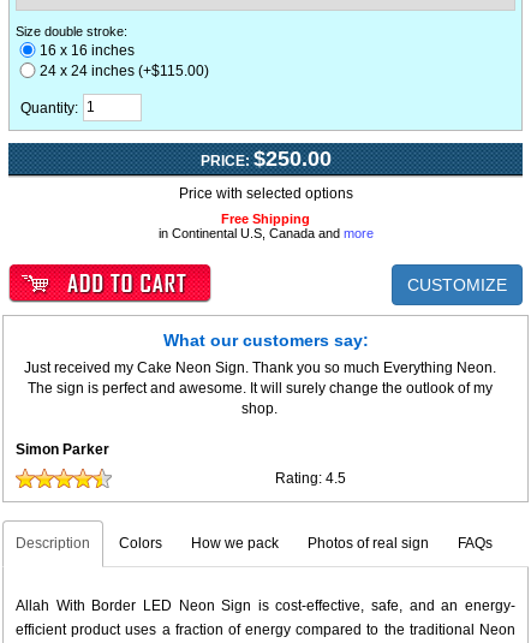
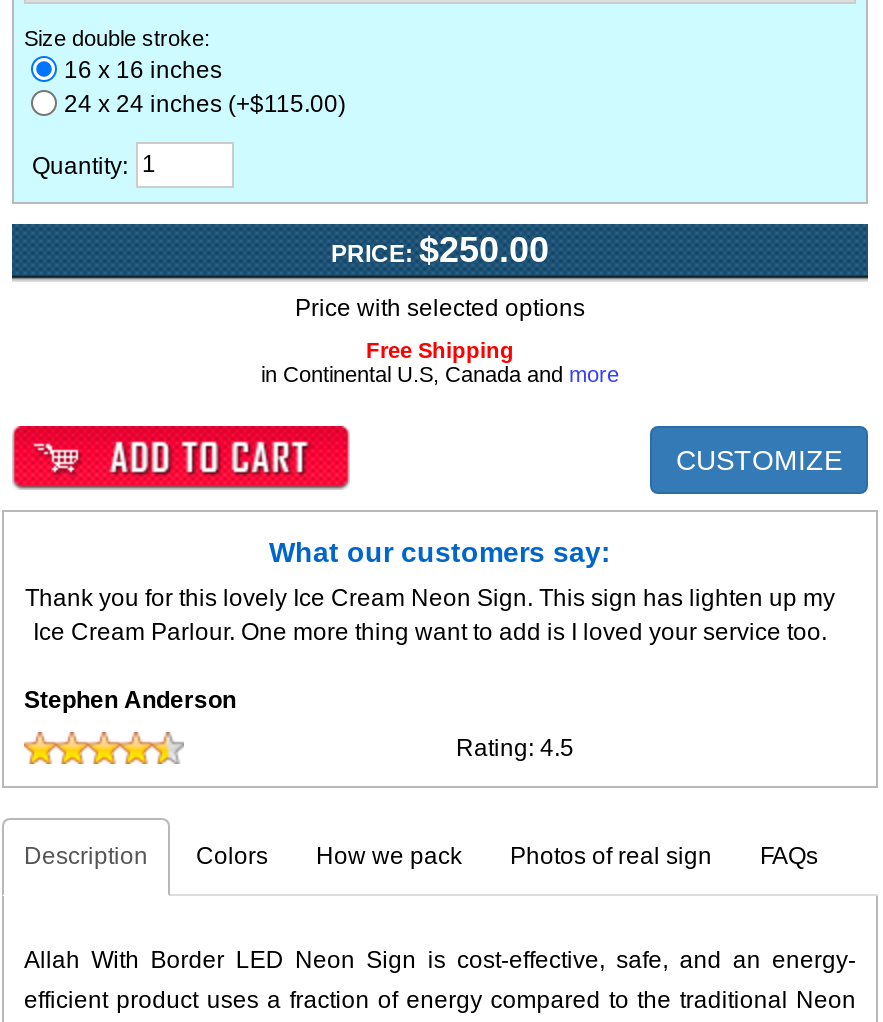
[23,359,496,417] Just received my Cake Neon Sign. Thank you so much Everything Neon. | The sign is perfect and awesome. It will surely change the outlook of my | shop. -> [25,584,835,646] Thank you for this lovely Ice Cream Neon Sign. This sign has lighten up my | Ice Cream Parlour. One more thing want to add is I loved your service too.
[16,441,109,458] Simon Parker -> [24,686,236,714] Stephen Anderson

